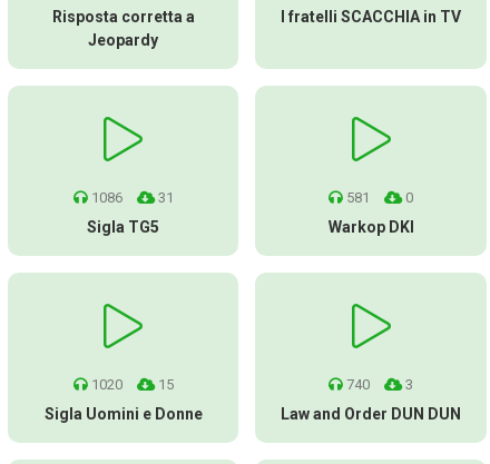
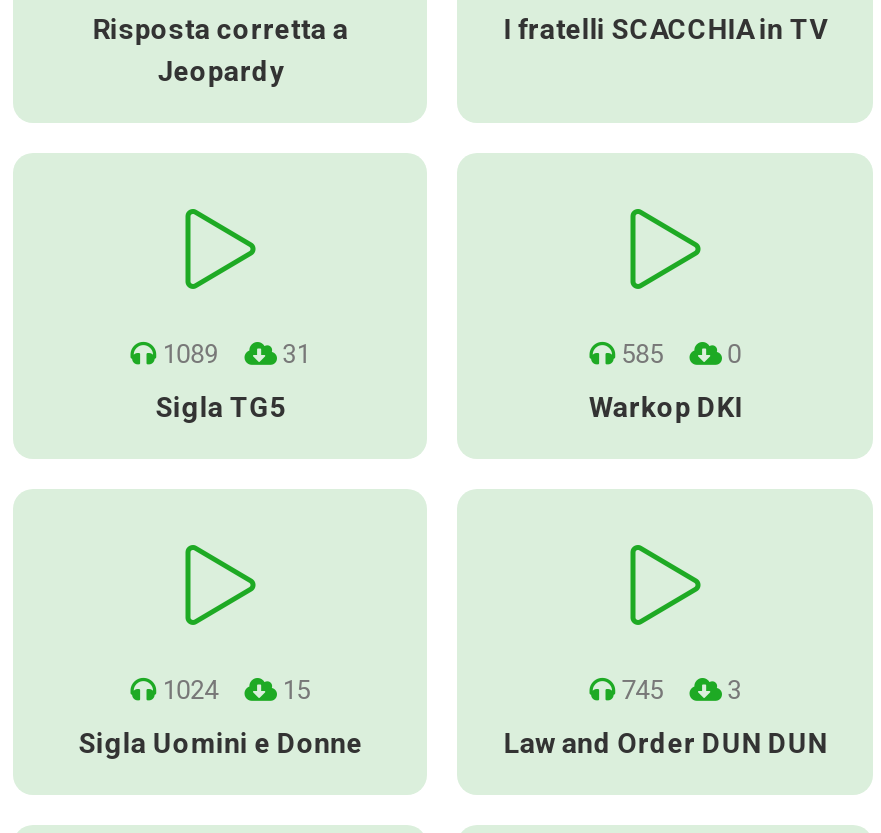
[88,189,173,206] 1086 31 -> [156,339,310,369] 1089 31
[343,189,413,206] 581 0 -> [615,339,741,369] 585 0
[88,376,173,393] 1020 15 -> [156,675,310,705] 1024 15
[343,376,413,393] 740 3 -> [615,675,741,705] 745 3

